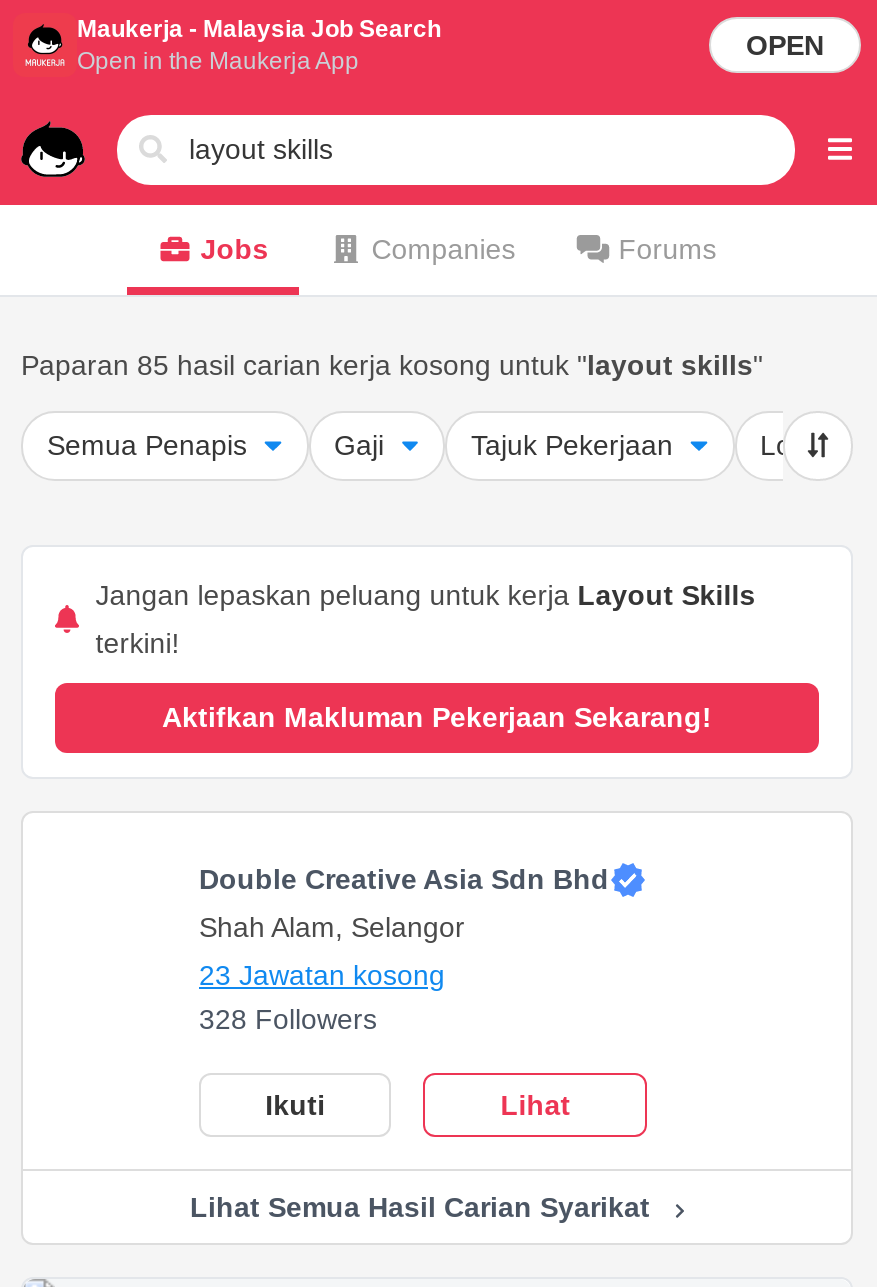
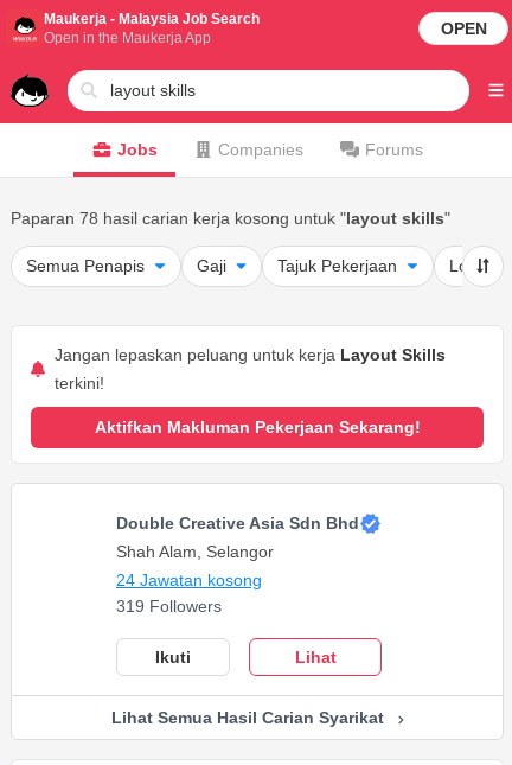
[21,349,763,381] Paparan 85 hasil carian kerja kosong untuk "layout skills" -> [11,209,450,228] Paparan 78 hasil carian kerja kosong untuk "layout skills"
[199,959,445,991] 23 Jawatan kosong -> [116,570,262,589] 24 Jawatan kosong
[199,1003,377,1035] 328 Followers -> [116,597,222,616] 319 Followers

